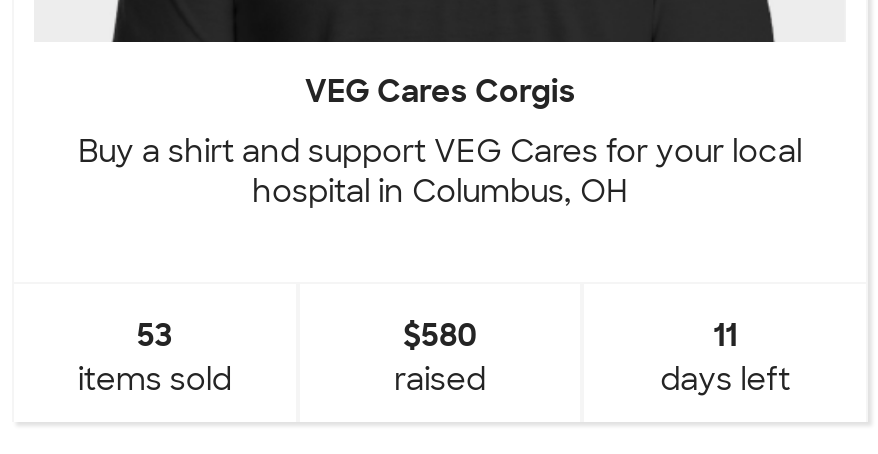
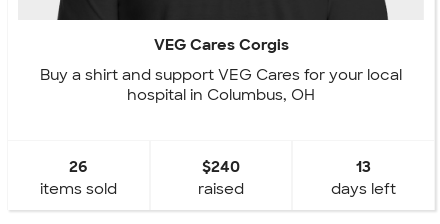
[137,315,173,355] 53 -> [69,157,88,177] 26
[403,315,477,355] $580 -> [202,157,240,177] $240
[713,315,737,355] 11 -> [356,157,371,177] 13

